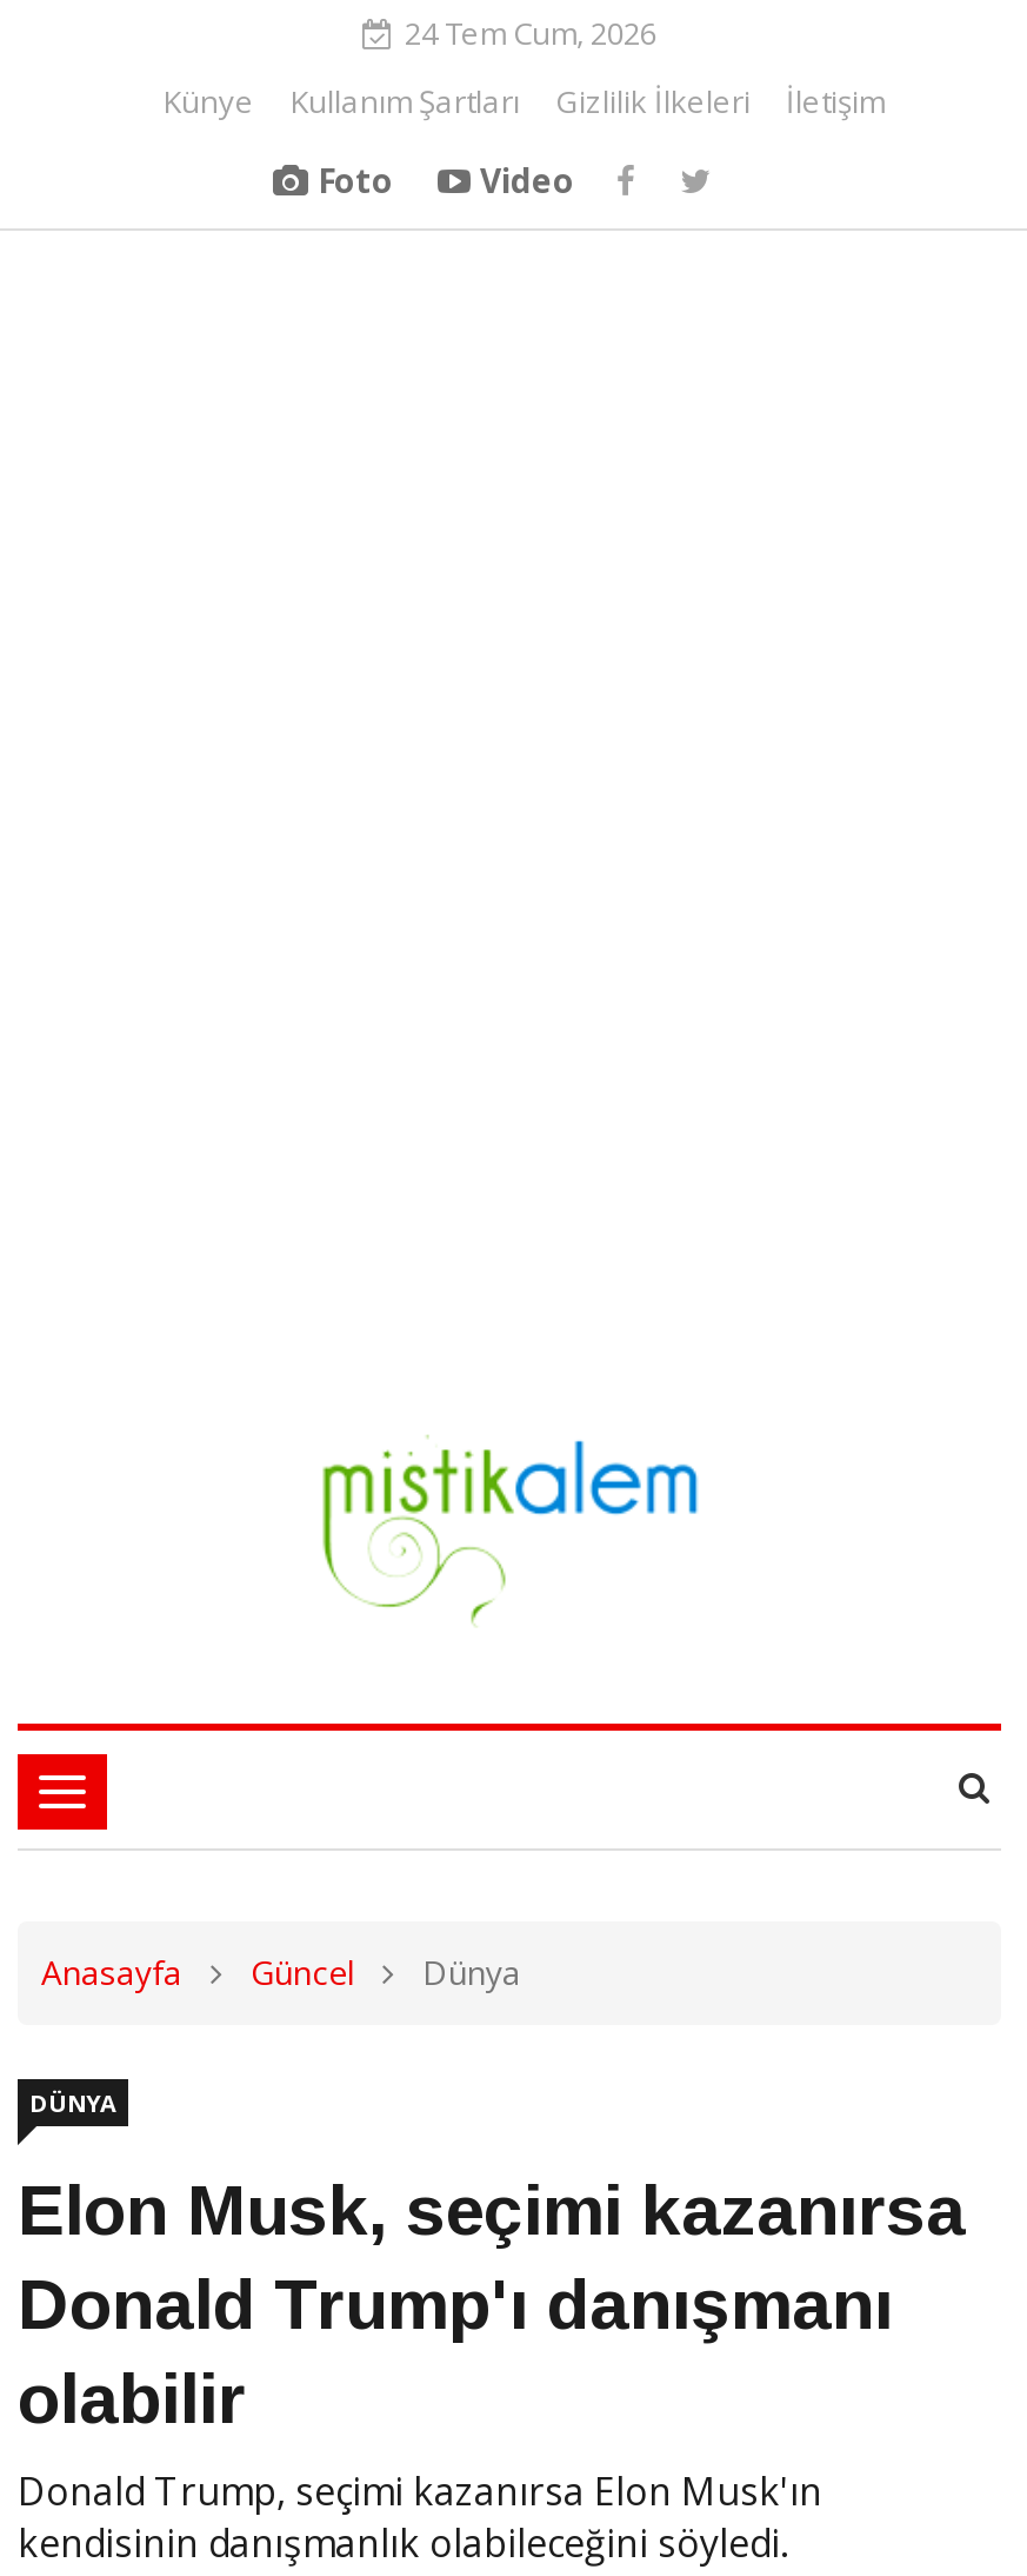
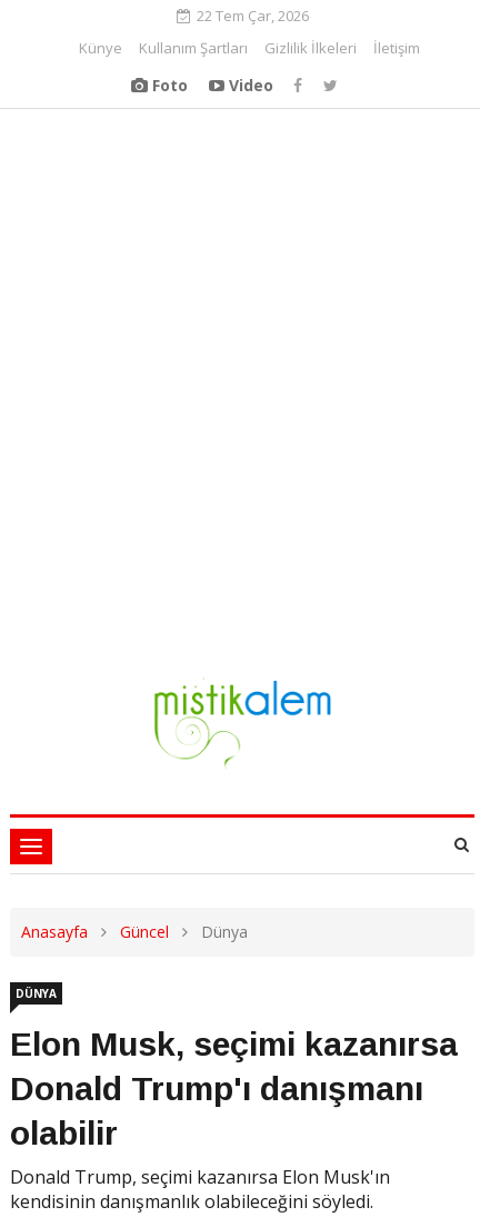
[405,12,656,54] 24 Tem Cum, 2026 -> [196,6,308,26] 22 Tem Çar, 2026

